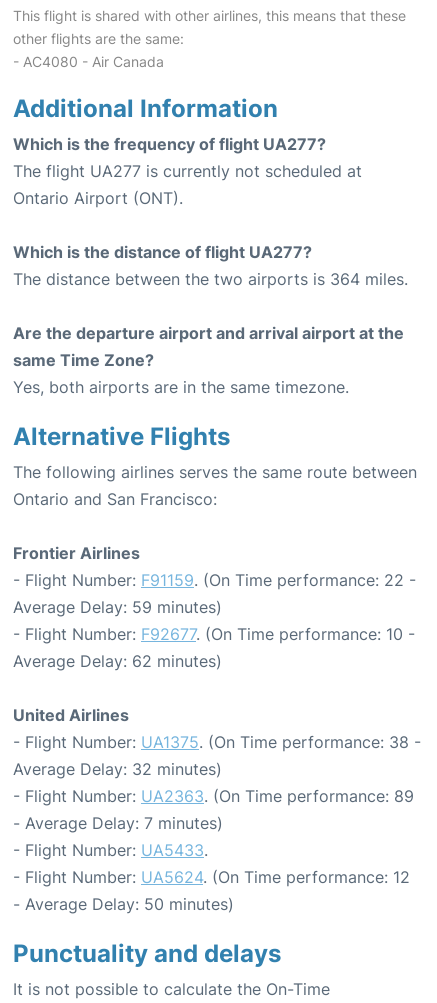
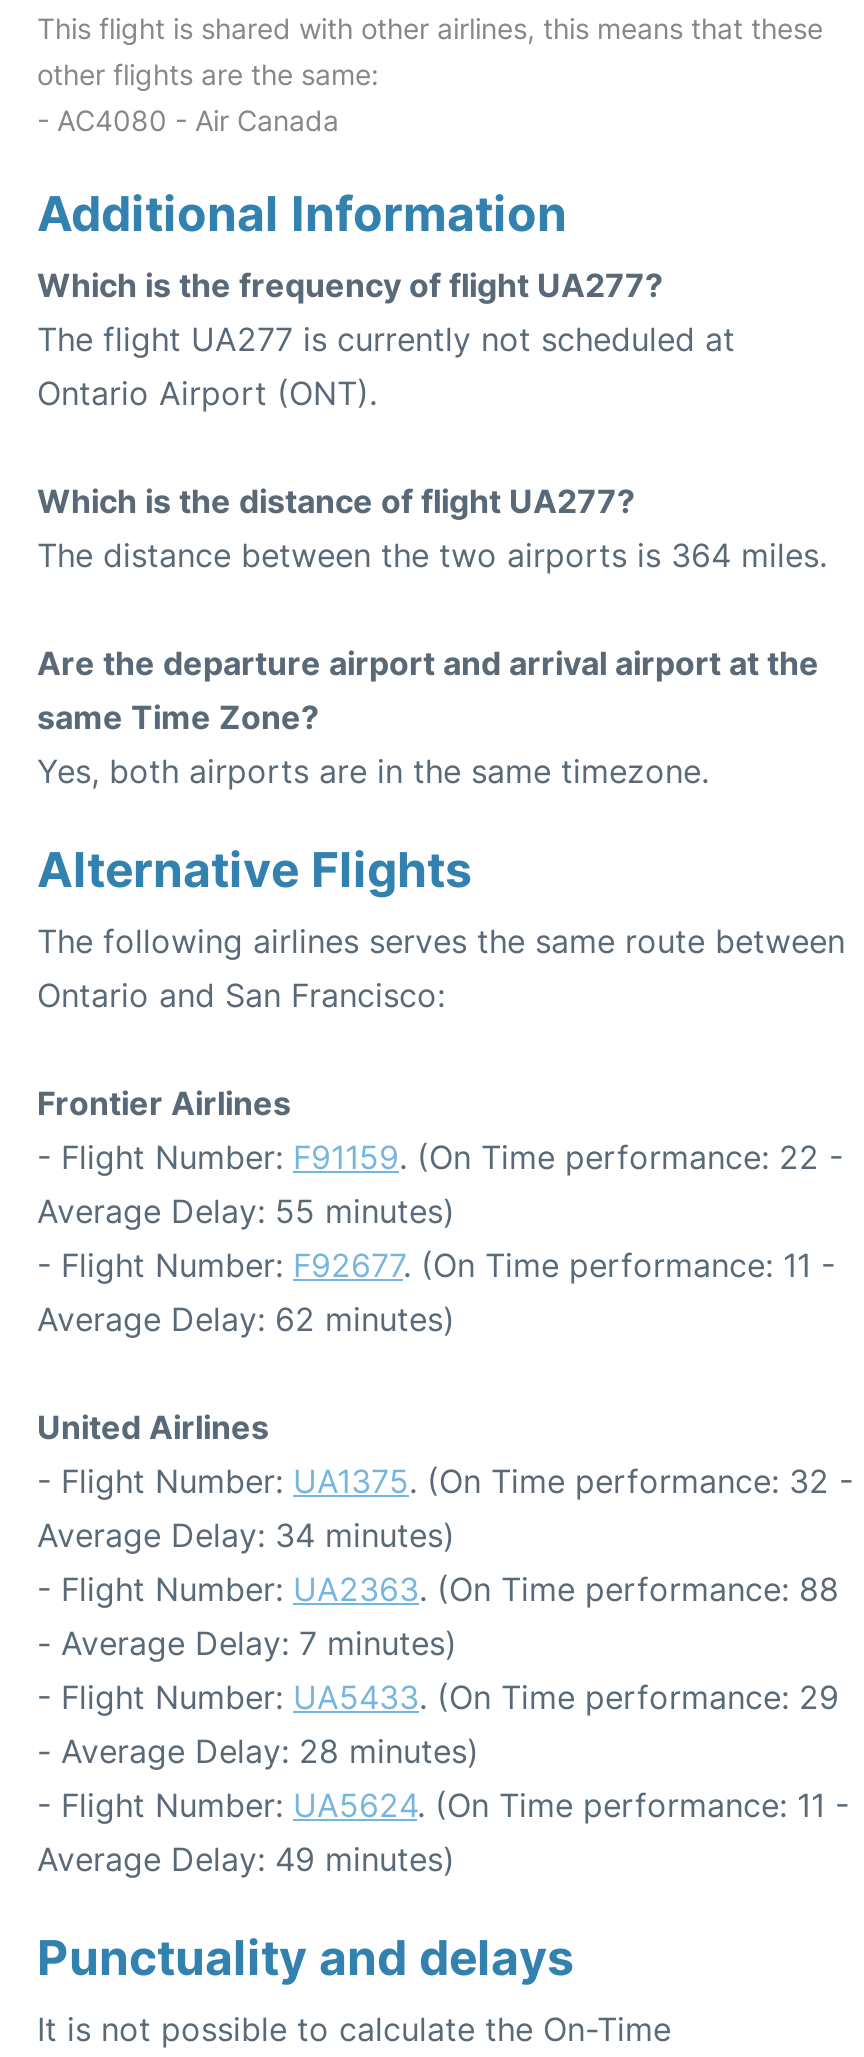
[13,597,222,617] Average Delay: 59 minutes) -> [37,1190,455,1230] Average Delay: 55 minutes)
[13,624,415,644] - Flight Number: F92677. (On Time performance: 10 - -> [37,1244,835,1284] - Flight Number: F92677. (On Time performance: 11 -
[13,732,421,752] - Flight Number: UA1375. (On Time performance: 38 - -> [37,1460,853,1500] - Flight Number: UA1375. (On Time performance: 32 -
[13,759,222,779] Average Delay: 32 minutes) -> [37,1514,455,1554] Average Delay: 34 minutes)
[13,786,414,806] - Flight Number: UA2363. (On Time performance: 89 -> [37,1568,839,1608] - Flight Number: UA2363. (On Time performance: 88
[13,840,410,914] - Flight Number: UA5433. | - Flight Number: UA5624. (On Time performance: 12 | - Average Delay: 50 minutes) -> [37,1676,849,1878] - Flight Number: UA5433. (On Time performance: 29 | - Average Delay: 28 minutes) | - Flight Number: UA5624. (On Time performance: 11 - | Average Delay: 49 minutes)

